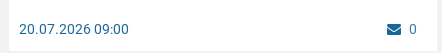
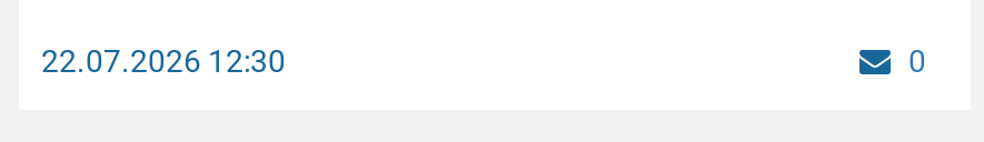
[19,21,129,37] 20.07.2026 09:00 -> [41,44,286,80] 22.07.2026 12:30

